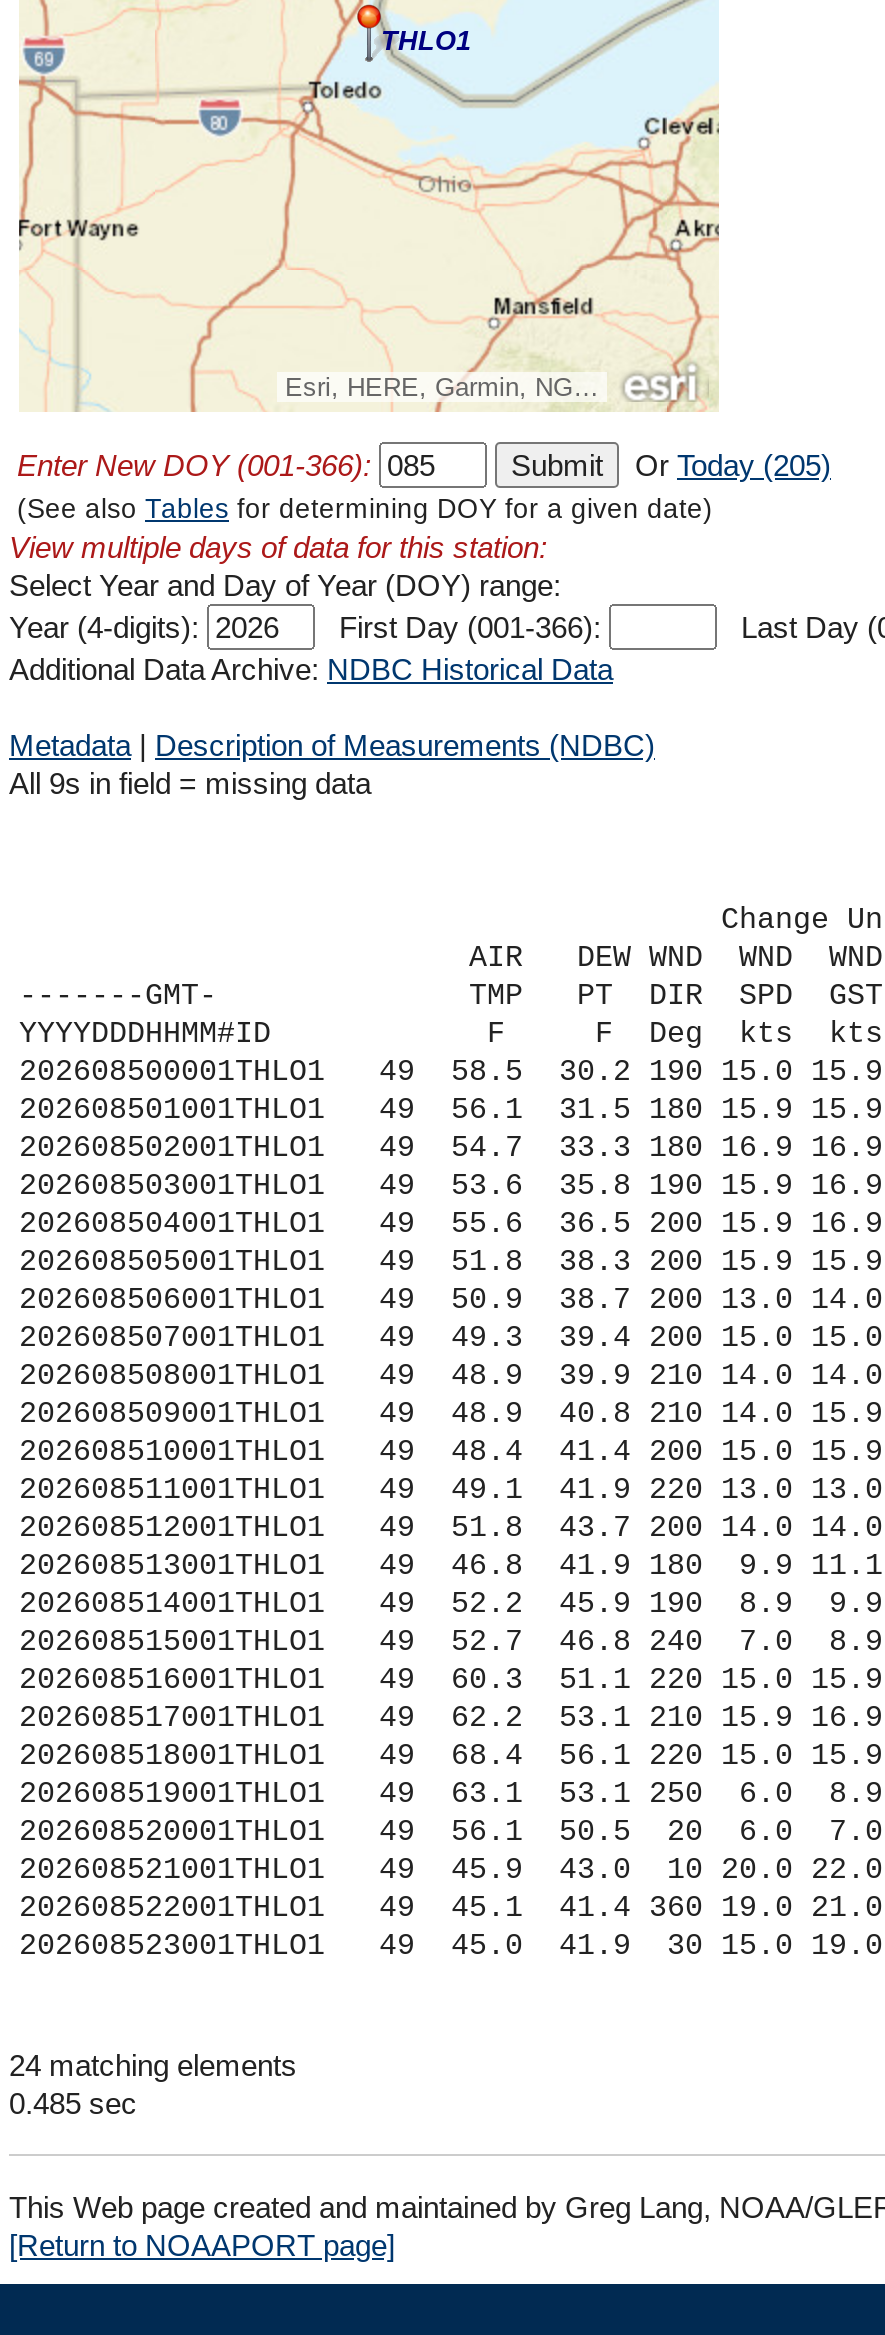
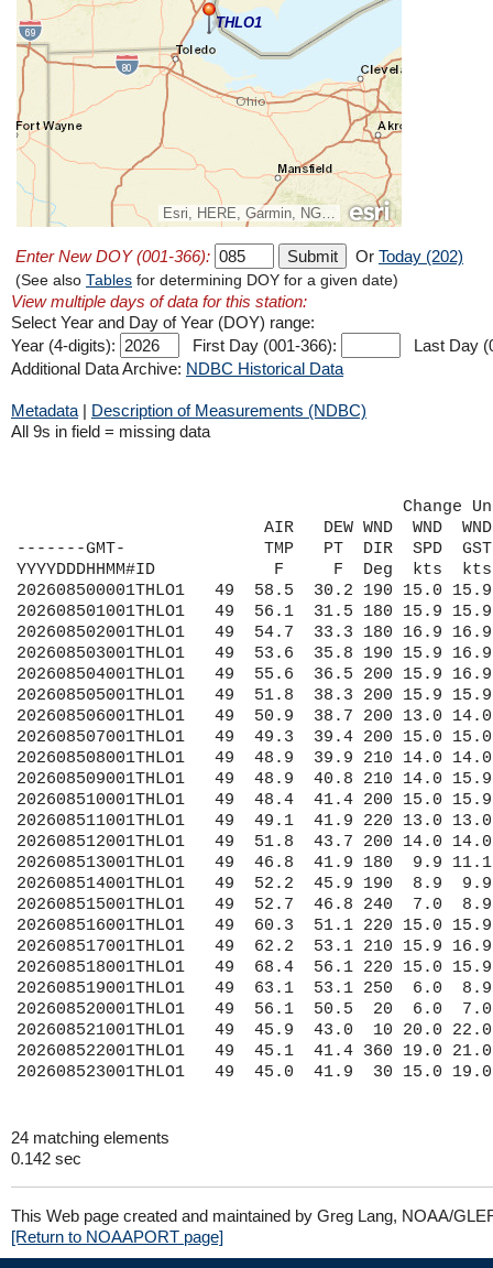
[619,448,831,482] Or Today (205) -> [347,247,463,265] Or Today (202)
[9,2086,137,2120] 0.485 sec -> [11,1149,81,1168] 0.142 sec

